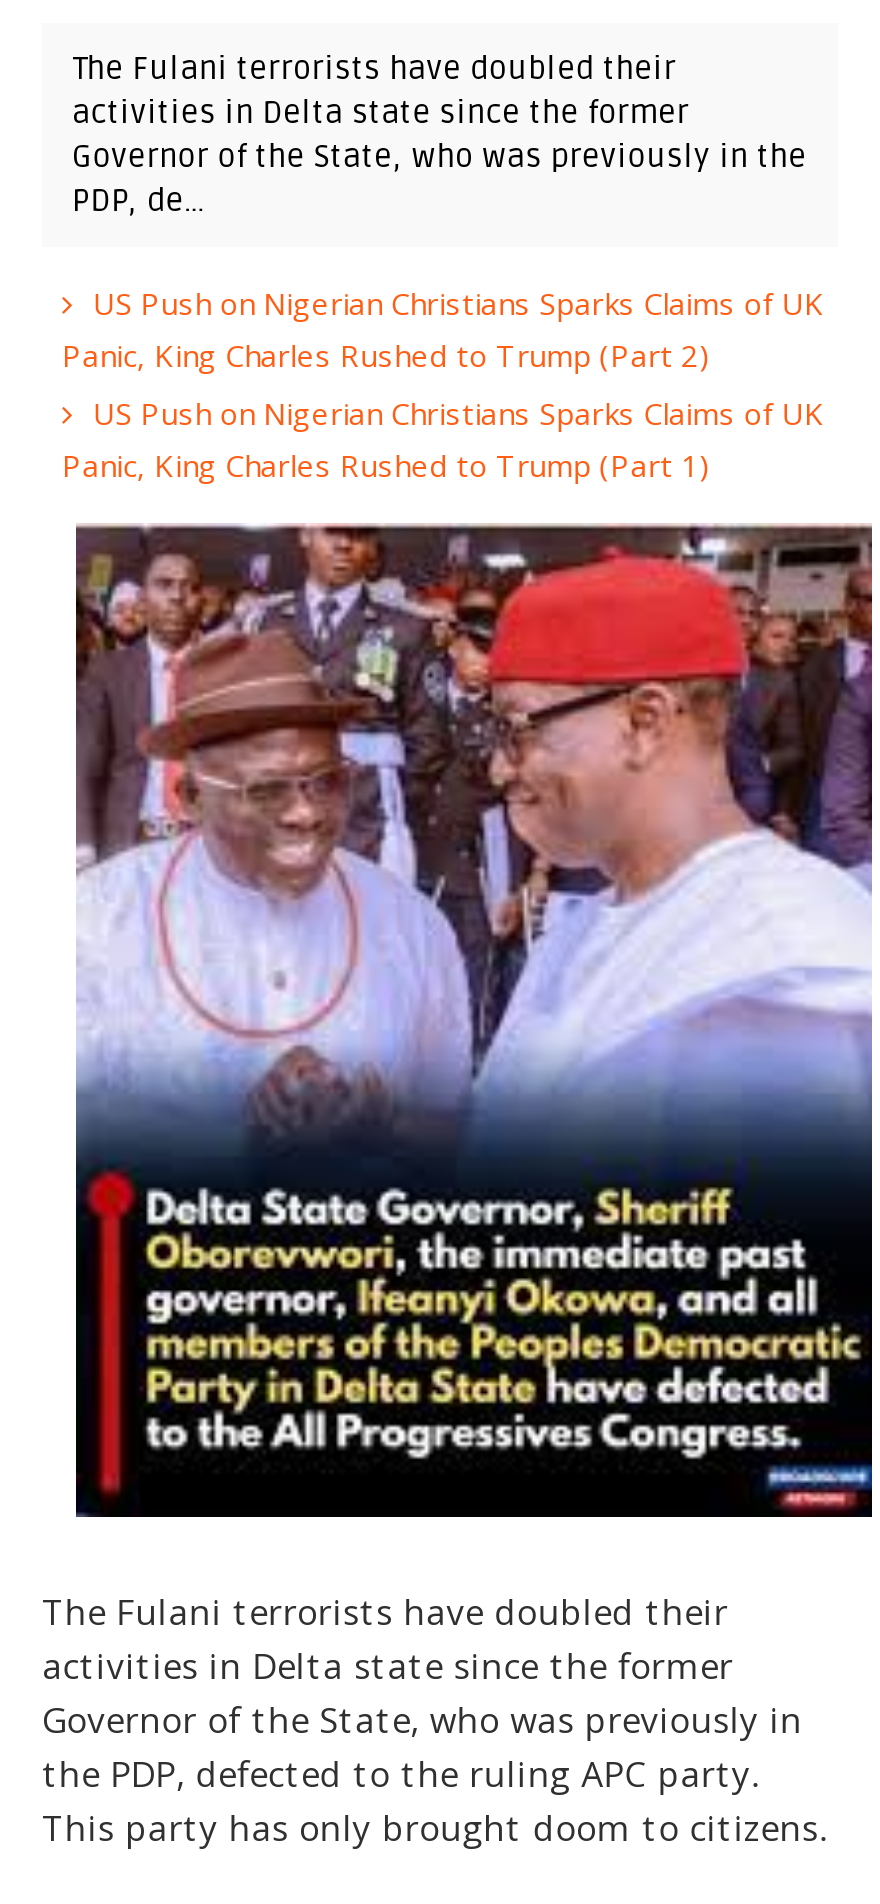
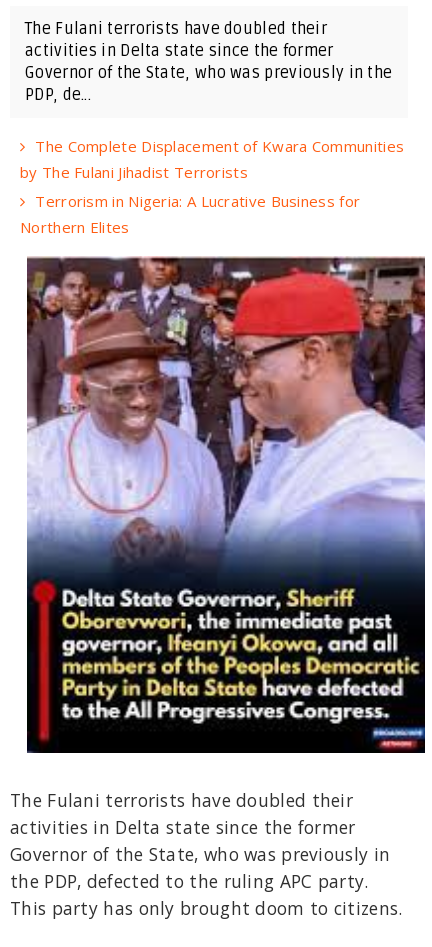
[62,283,825,485] US Push on Nigerian Christians Sparks Claims of UK | Panic, King Charles Rushed to Trump (Part 2) | US Push on Nigerian Christians Sparks Claims of UK | Panic, King Charles Rushed to Trump (Part 1) -> [20,136,404,237] The Complete Displacement of Kwara Communities | by The Fulani Jihadist Terrorists | Terrorism in Nigeria: A Lucrative Business for | Northern Elites

